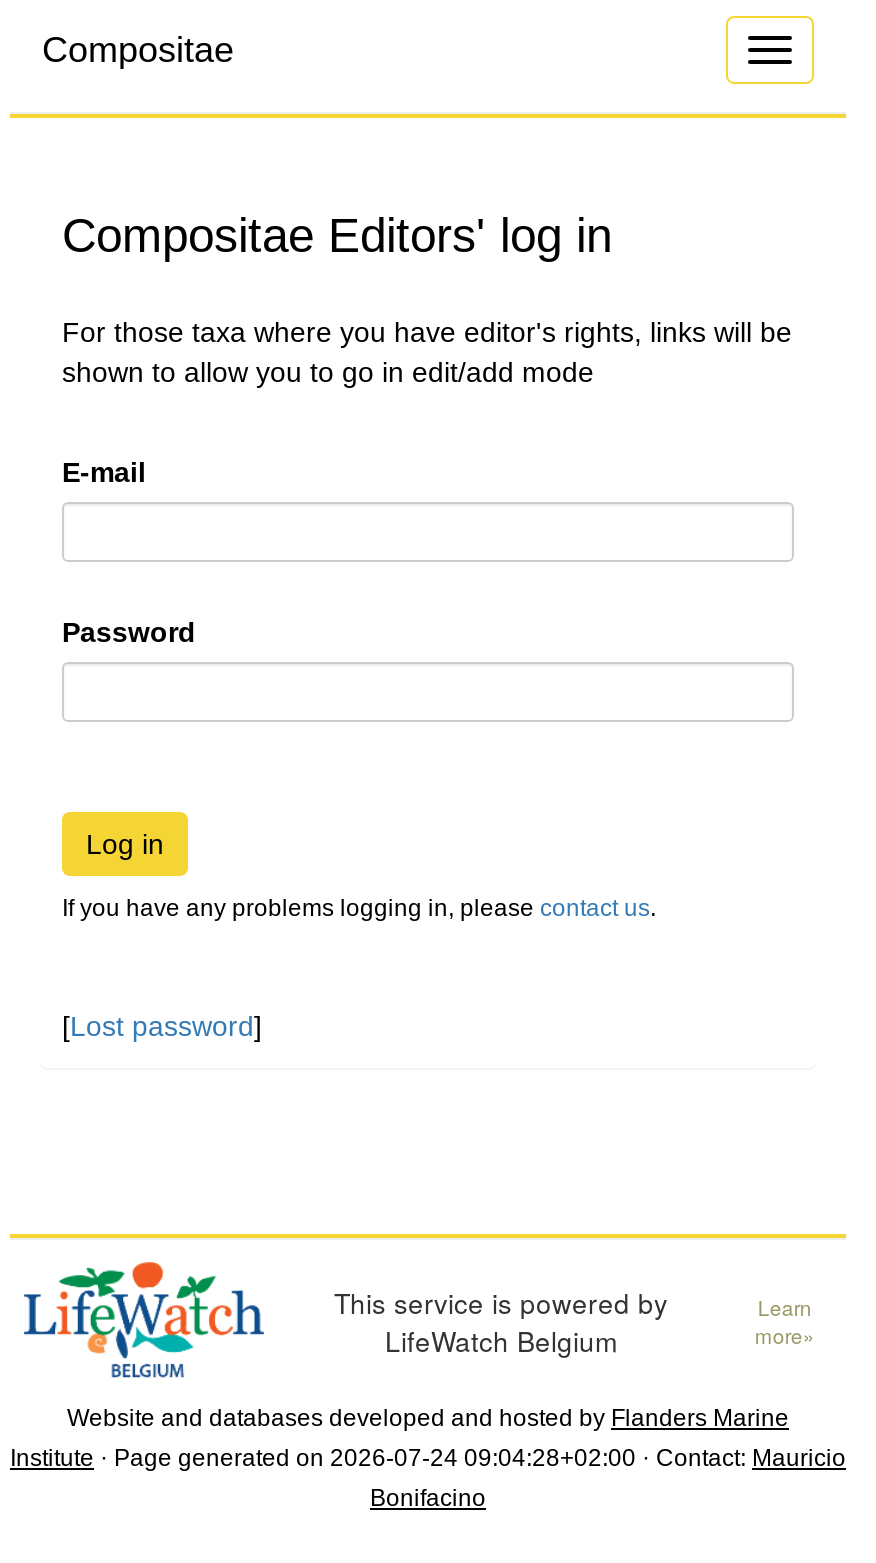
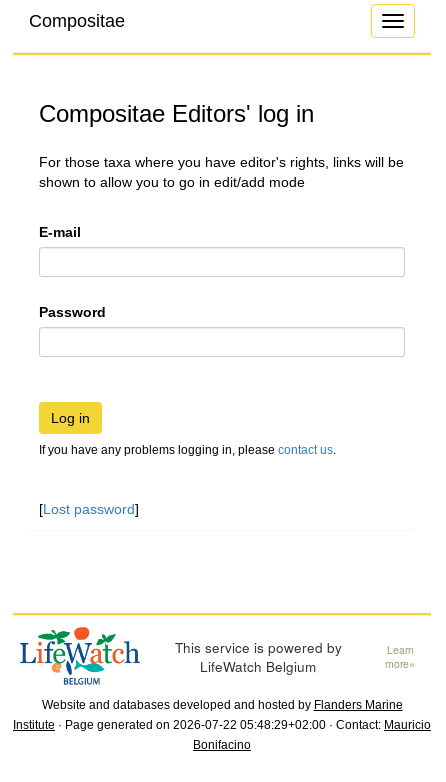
[10,1444,846,1472] Institute · Page generated on 2026-07-24 09:04:28+02:00 · Contact: Mauricio -> [13,718,431,732] Institute · Page generated on 2026-07-22 05:48:29+02:00 · Contact: Mauricio

